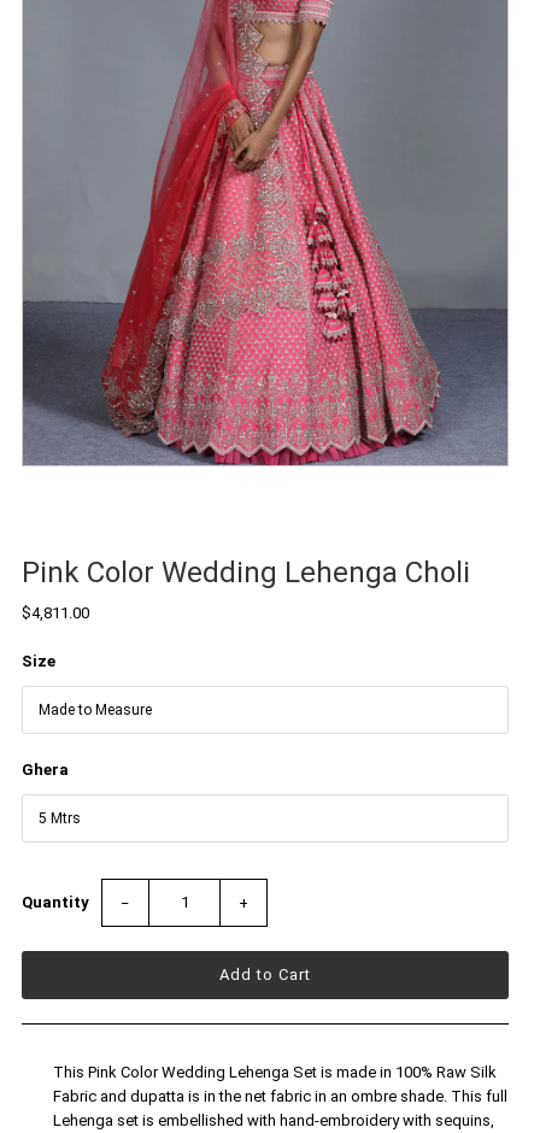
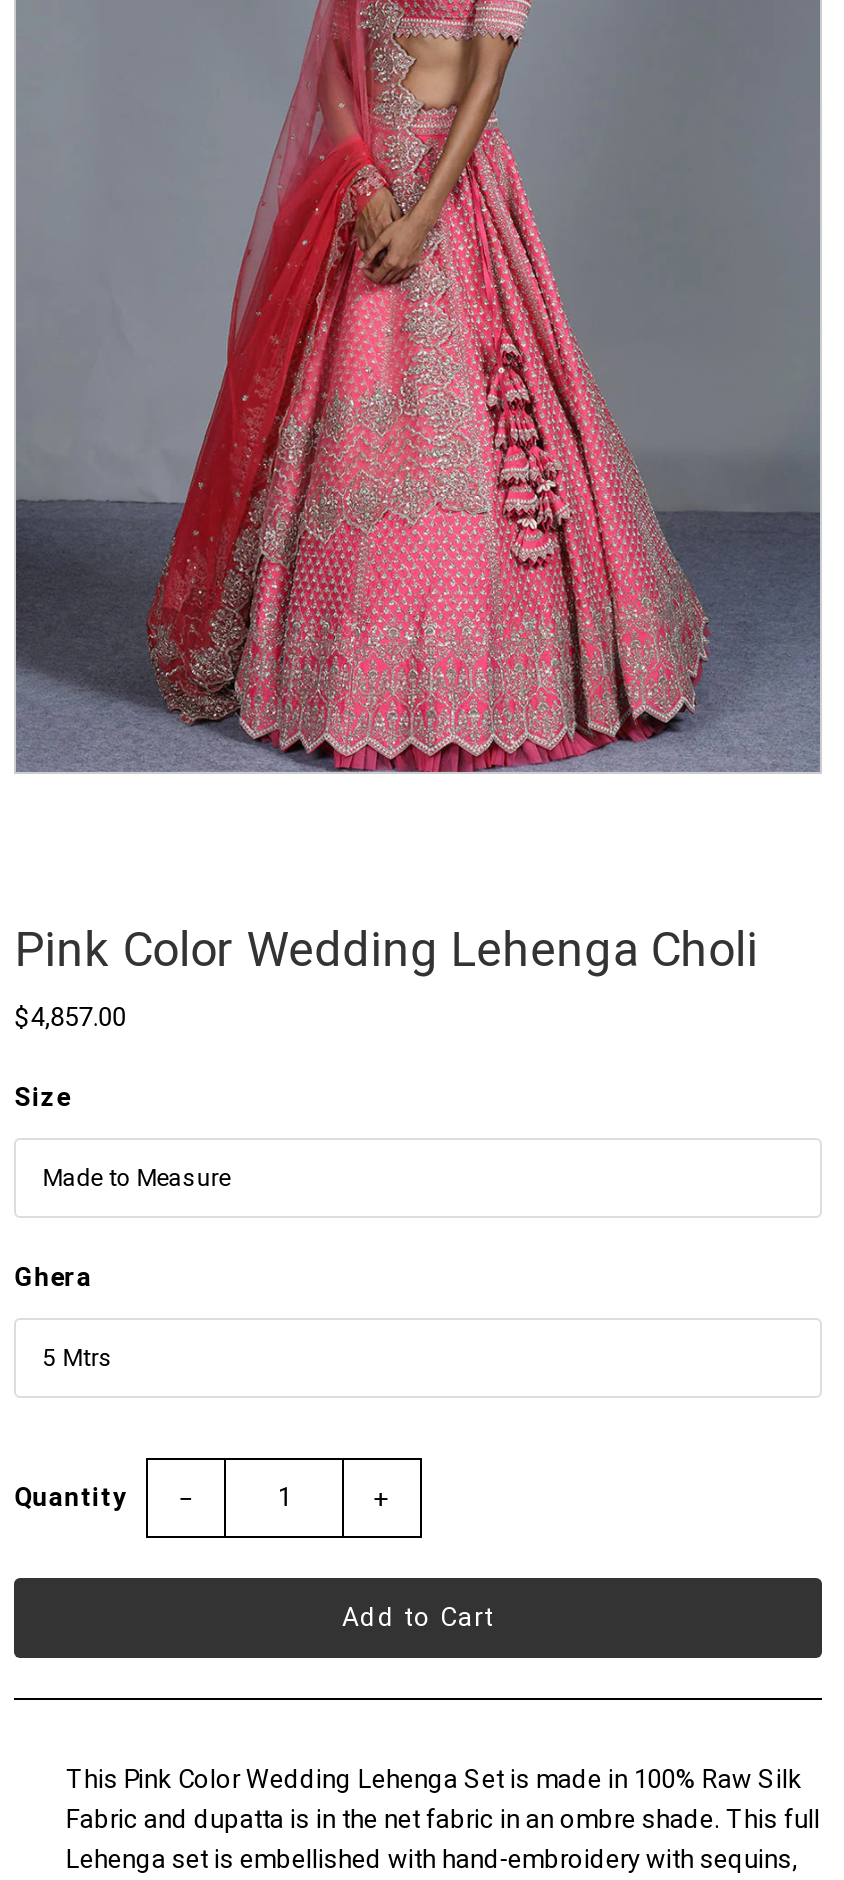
[22,603,89,621] $4,811.00 -> [14,1001,126,1031] $4,857.00

